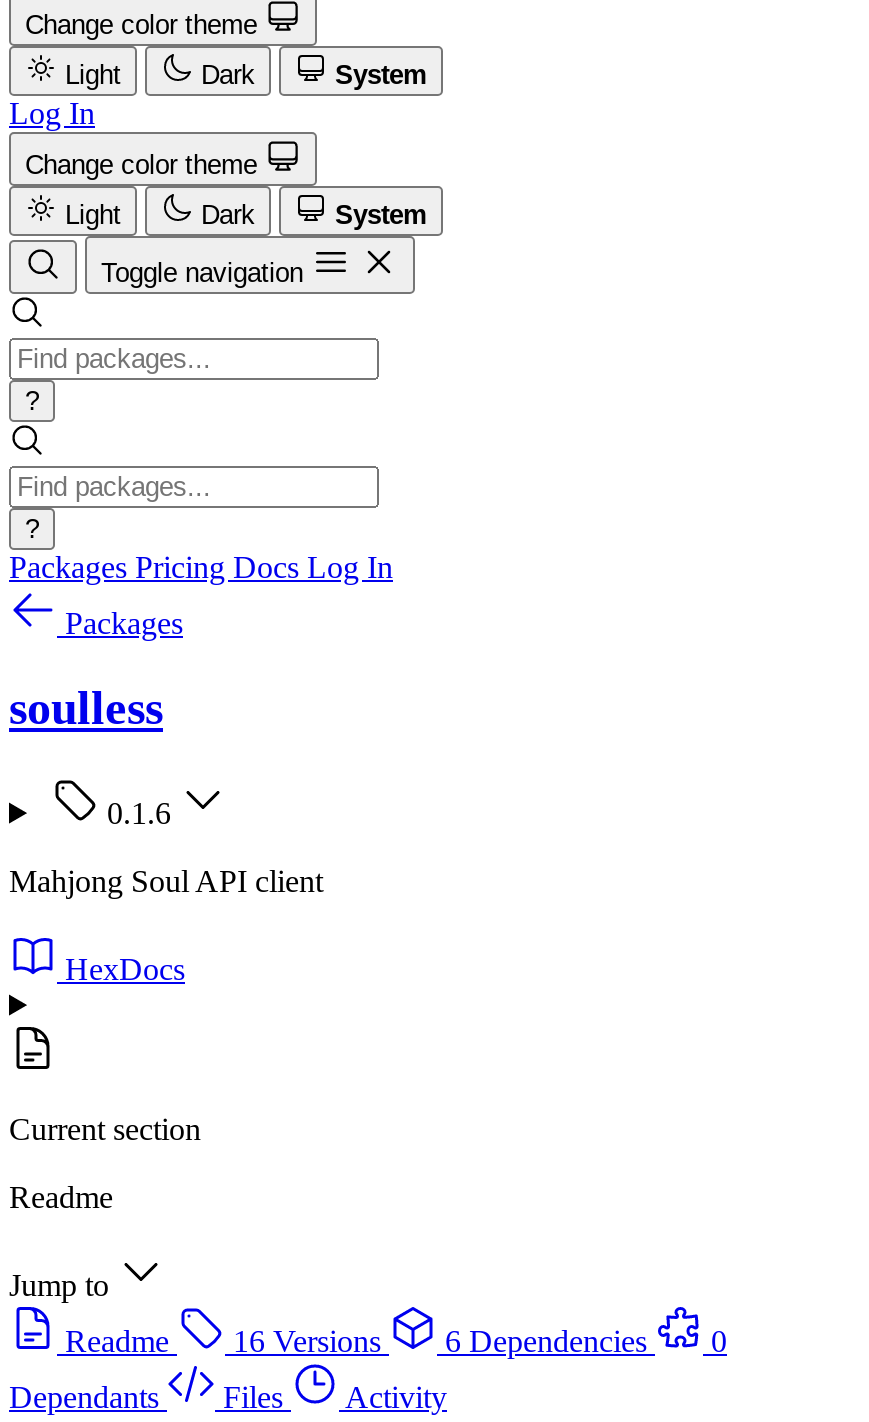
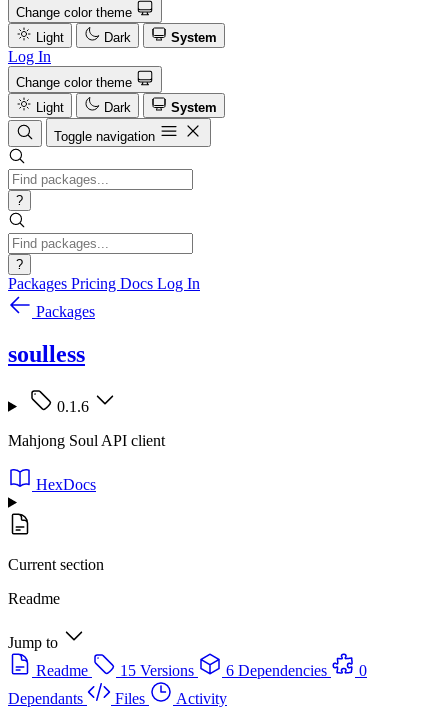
[65,1324,727,1358] Readme 16 Versions 6 Dependencies 0 -> [36,662,367,679] Readme 15 Versions 6 Dependencies 0

